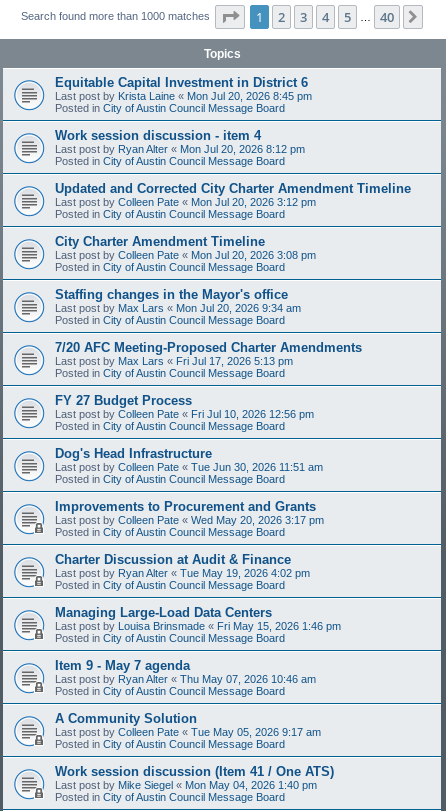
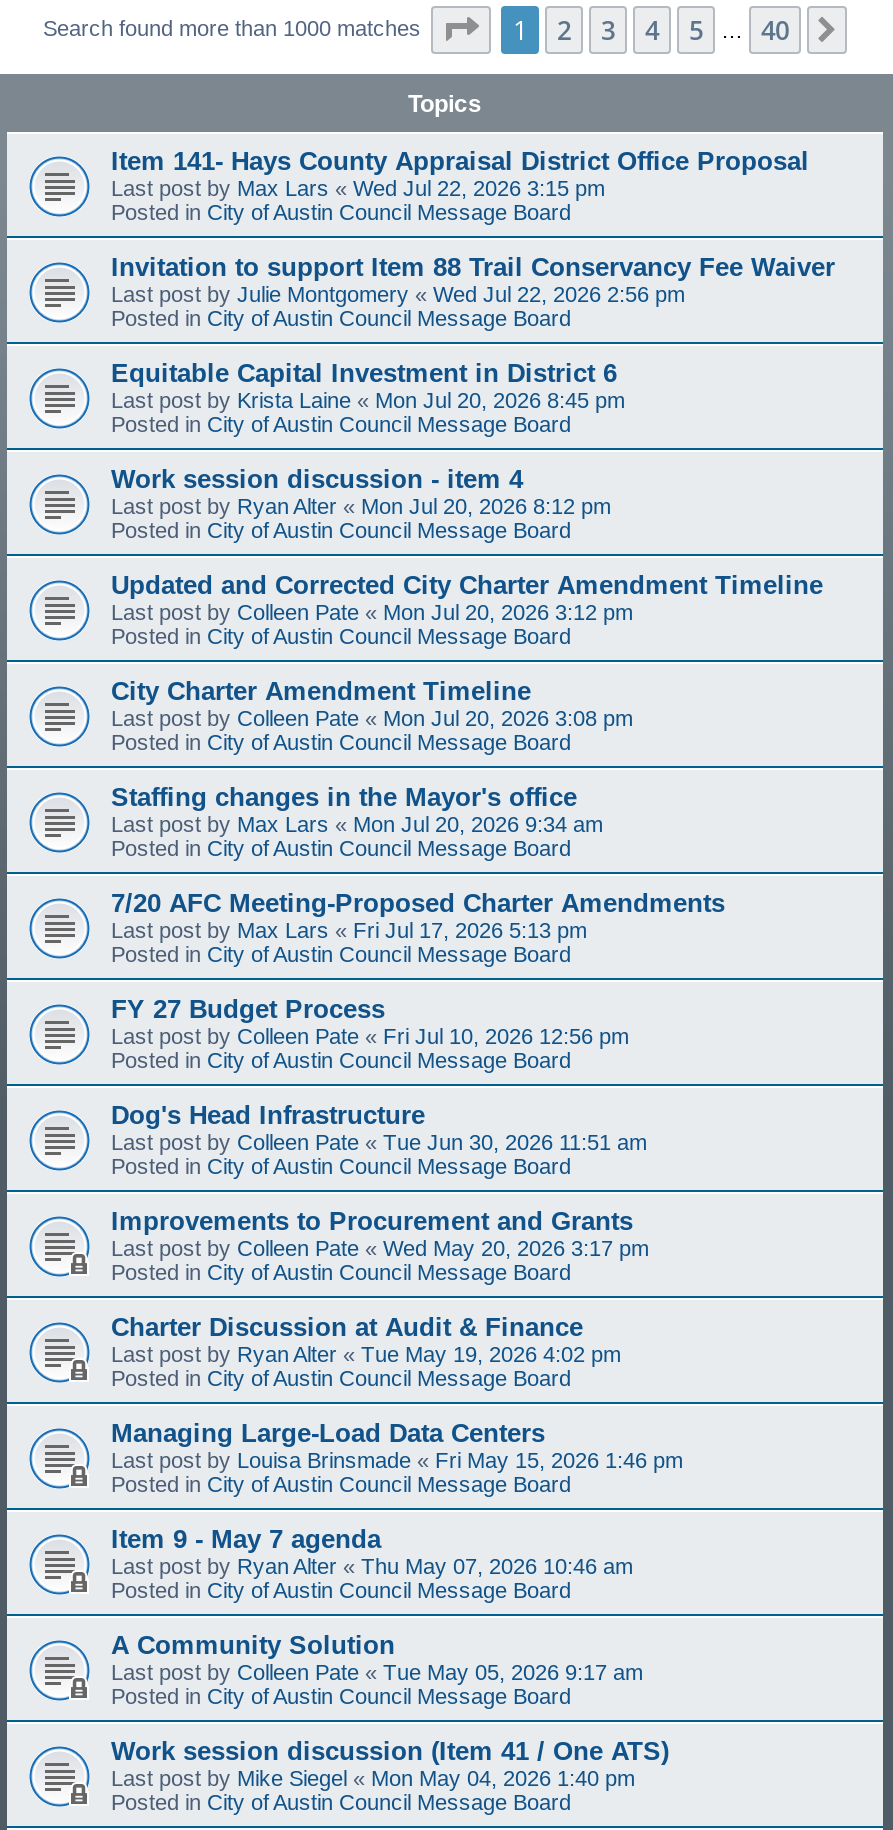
none -> [111,145,835,329] Item 141- Hays County Appraisal District Office Proposal | Last post by Max Lars «Wed Jul 22, 2026 3:15 pm | Posted in City of Austin Council Message Board | Invitation to support Item 88 Trail Conservancy Fee Waiver | Last post by Julie Montgomery «Wed Jul 22, 2026 2:56 pm | Posted in City of Austin Council Message Board

